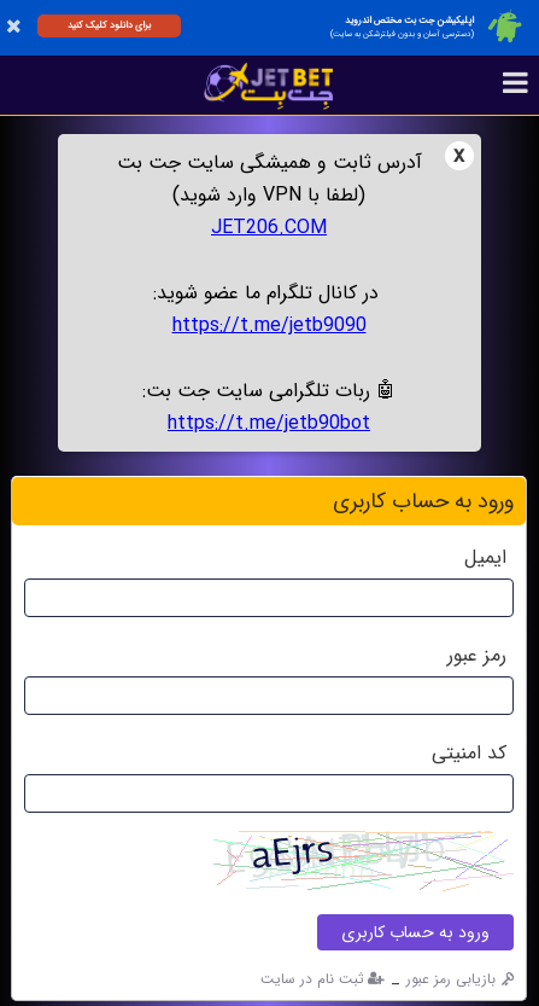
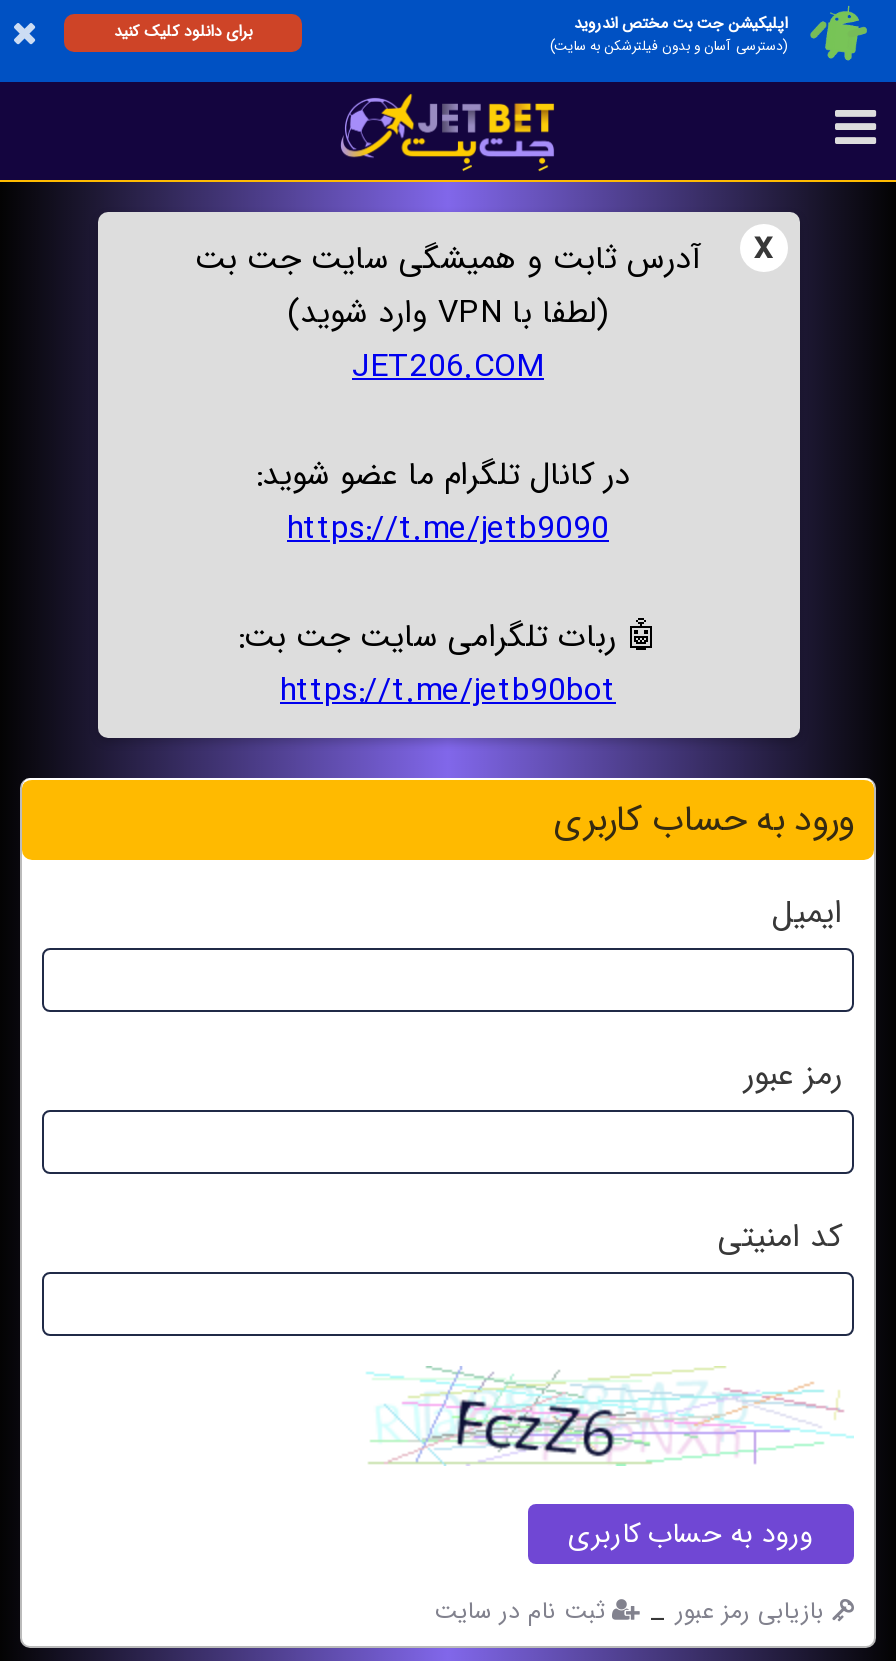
[215,831,503,890] [image] -> [370,1366,842,1466] [image]

